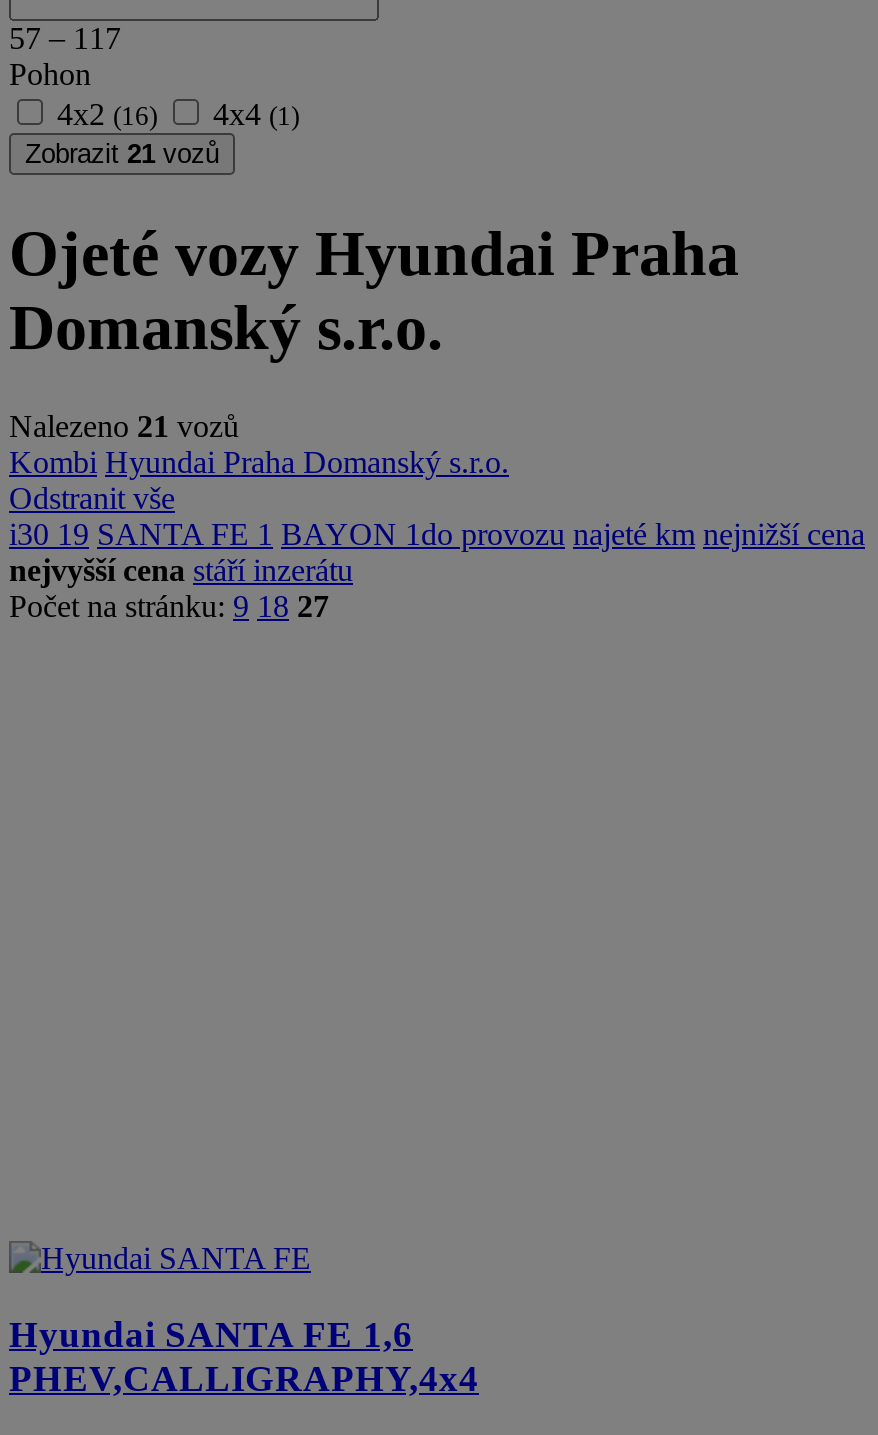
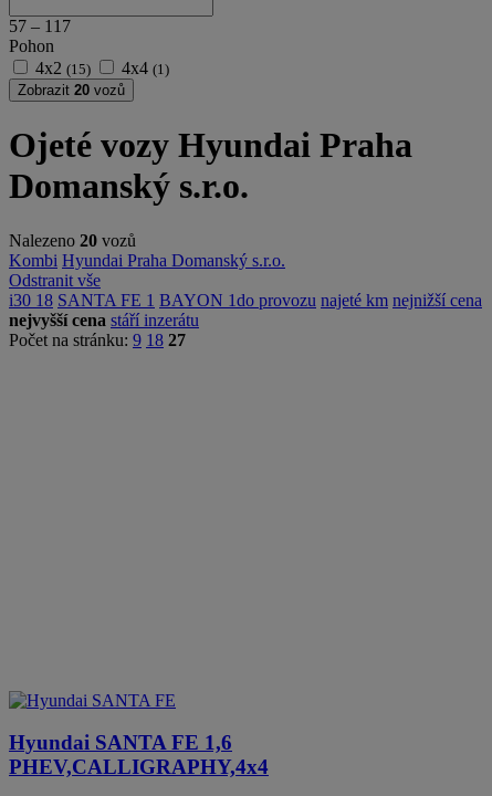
[57,97,299,131] 4x2 (16) 4x4 (1) -> [35,58,169,77] 4x2 (15) 4x4 (1)
[25,139,219,169] Zobrazit 21 vozů -> [18,82,125,98] Zobrazit 20 vozů
[9,408,239,442] Nalezeno 21 vozů -> [9,231,136,250] Nalezeno 20 vozů
[9,516,865,550] i30 19 SANTA FE 1 BAYON 1 do provozu najeté km nejnižší cena -> [9,290,482,309] i30 18 SANTA FE 1 BAYON 1 do provozu najeté km nejnižší cena

